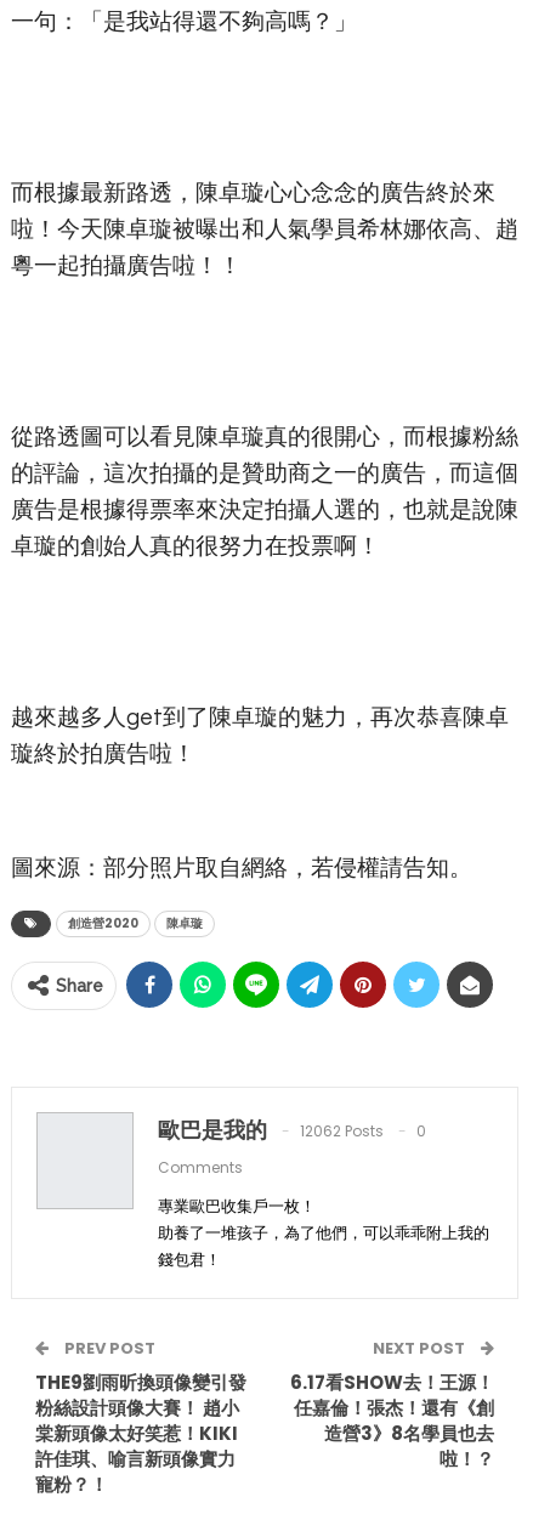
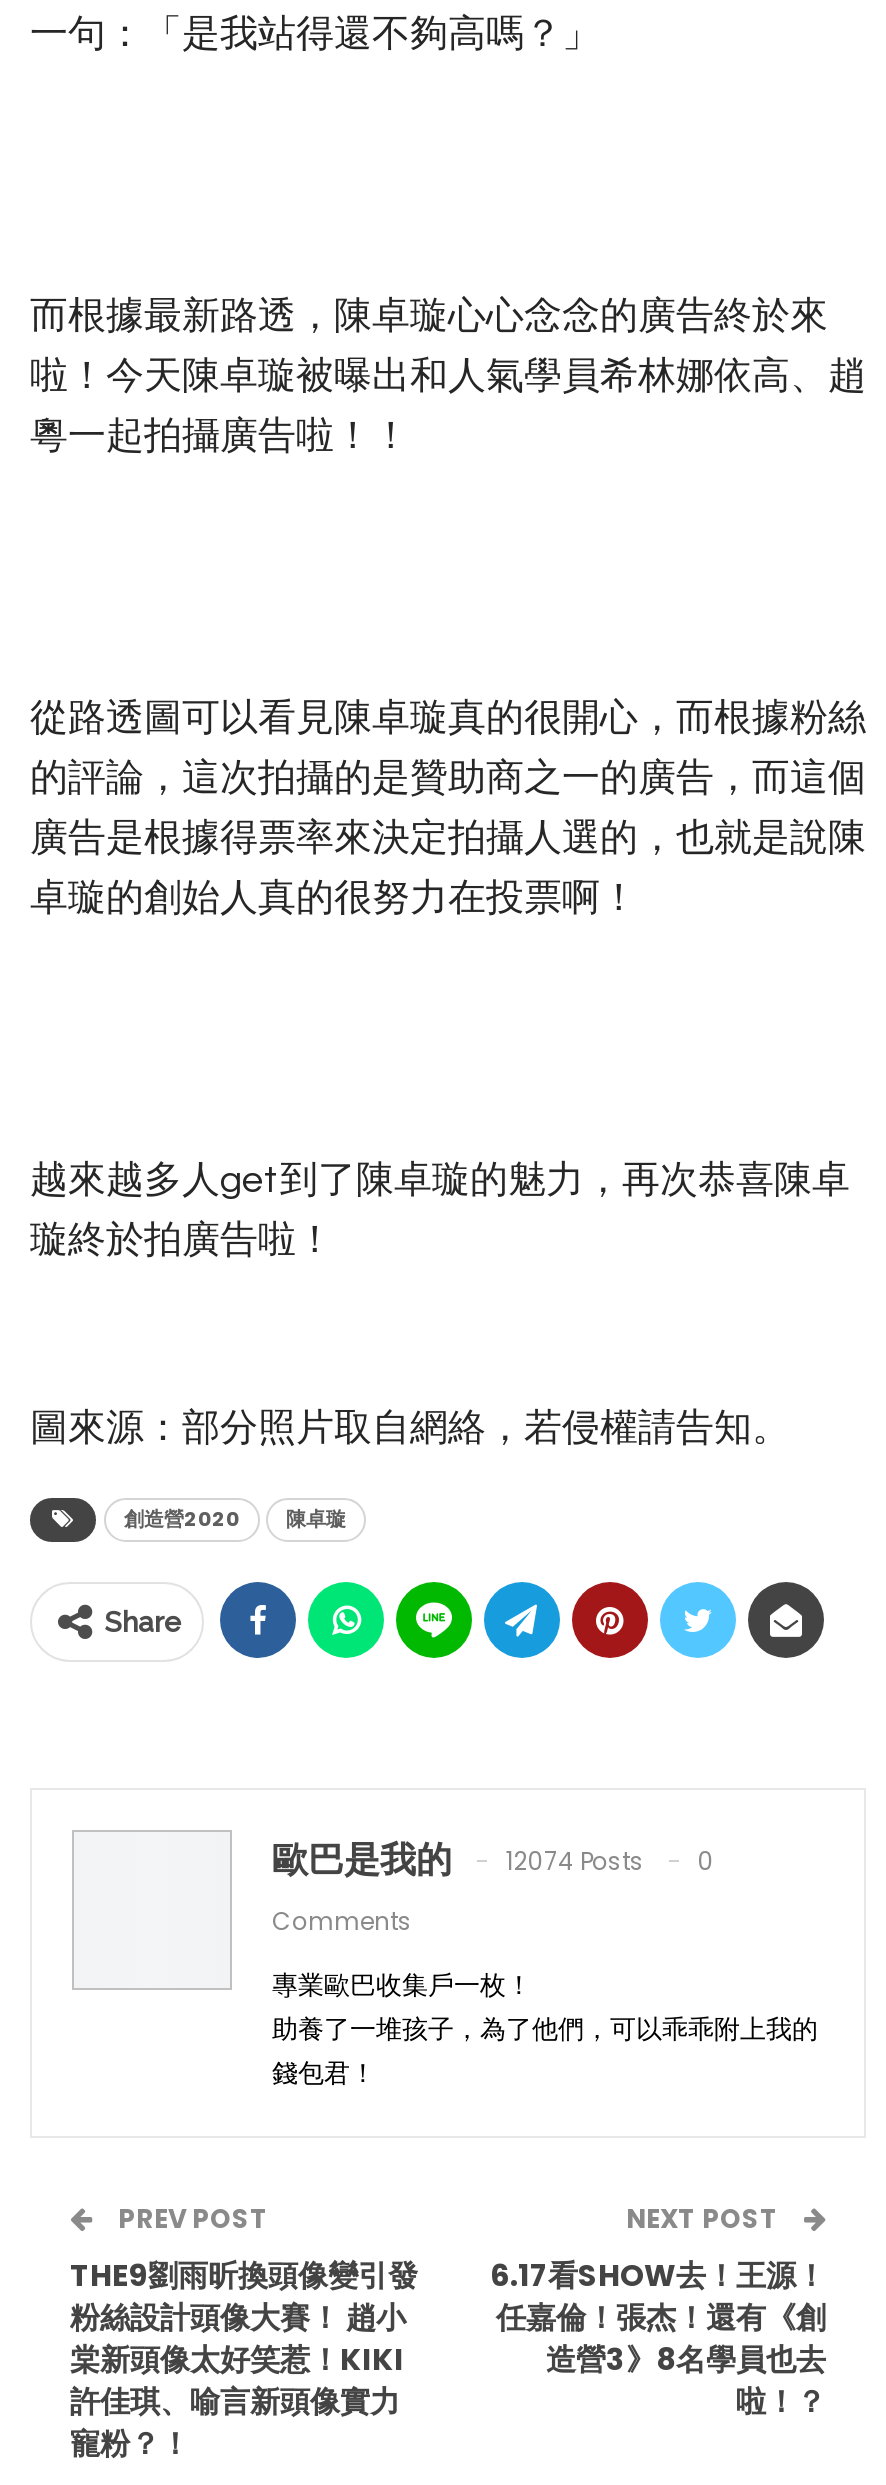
[158,1114,426,1145] 歐巴是我的 12062 Posts 0 -> [272,1833,714,1883] 歐巴是我的 12074 Posts 0

